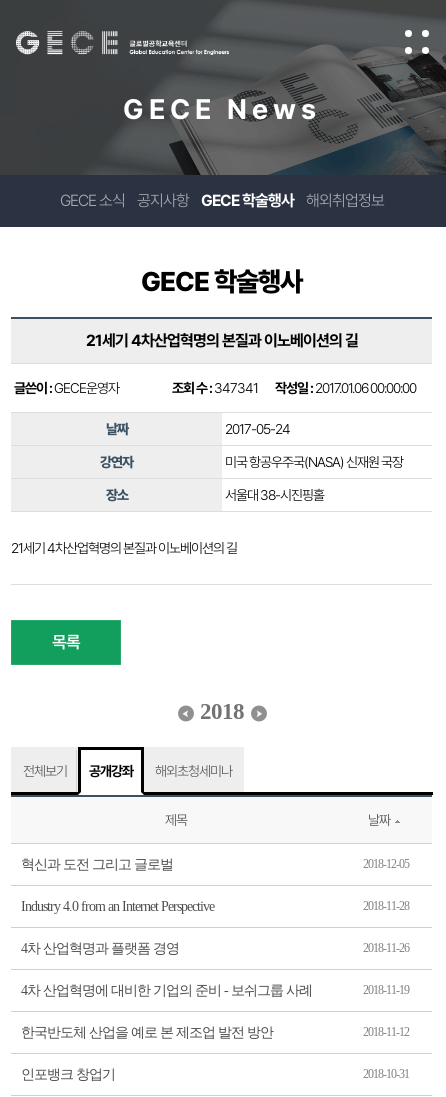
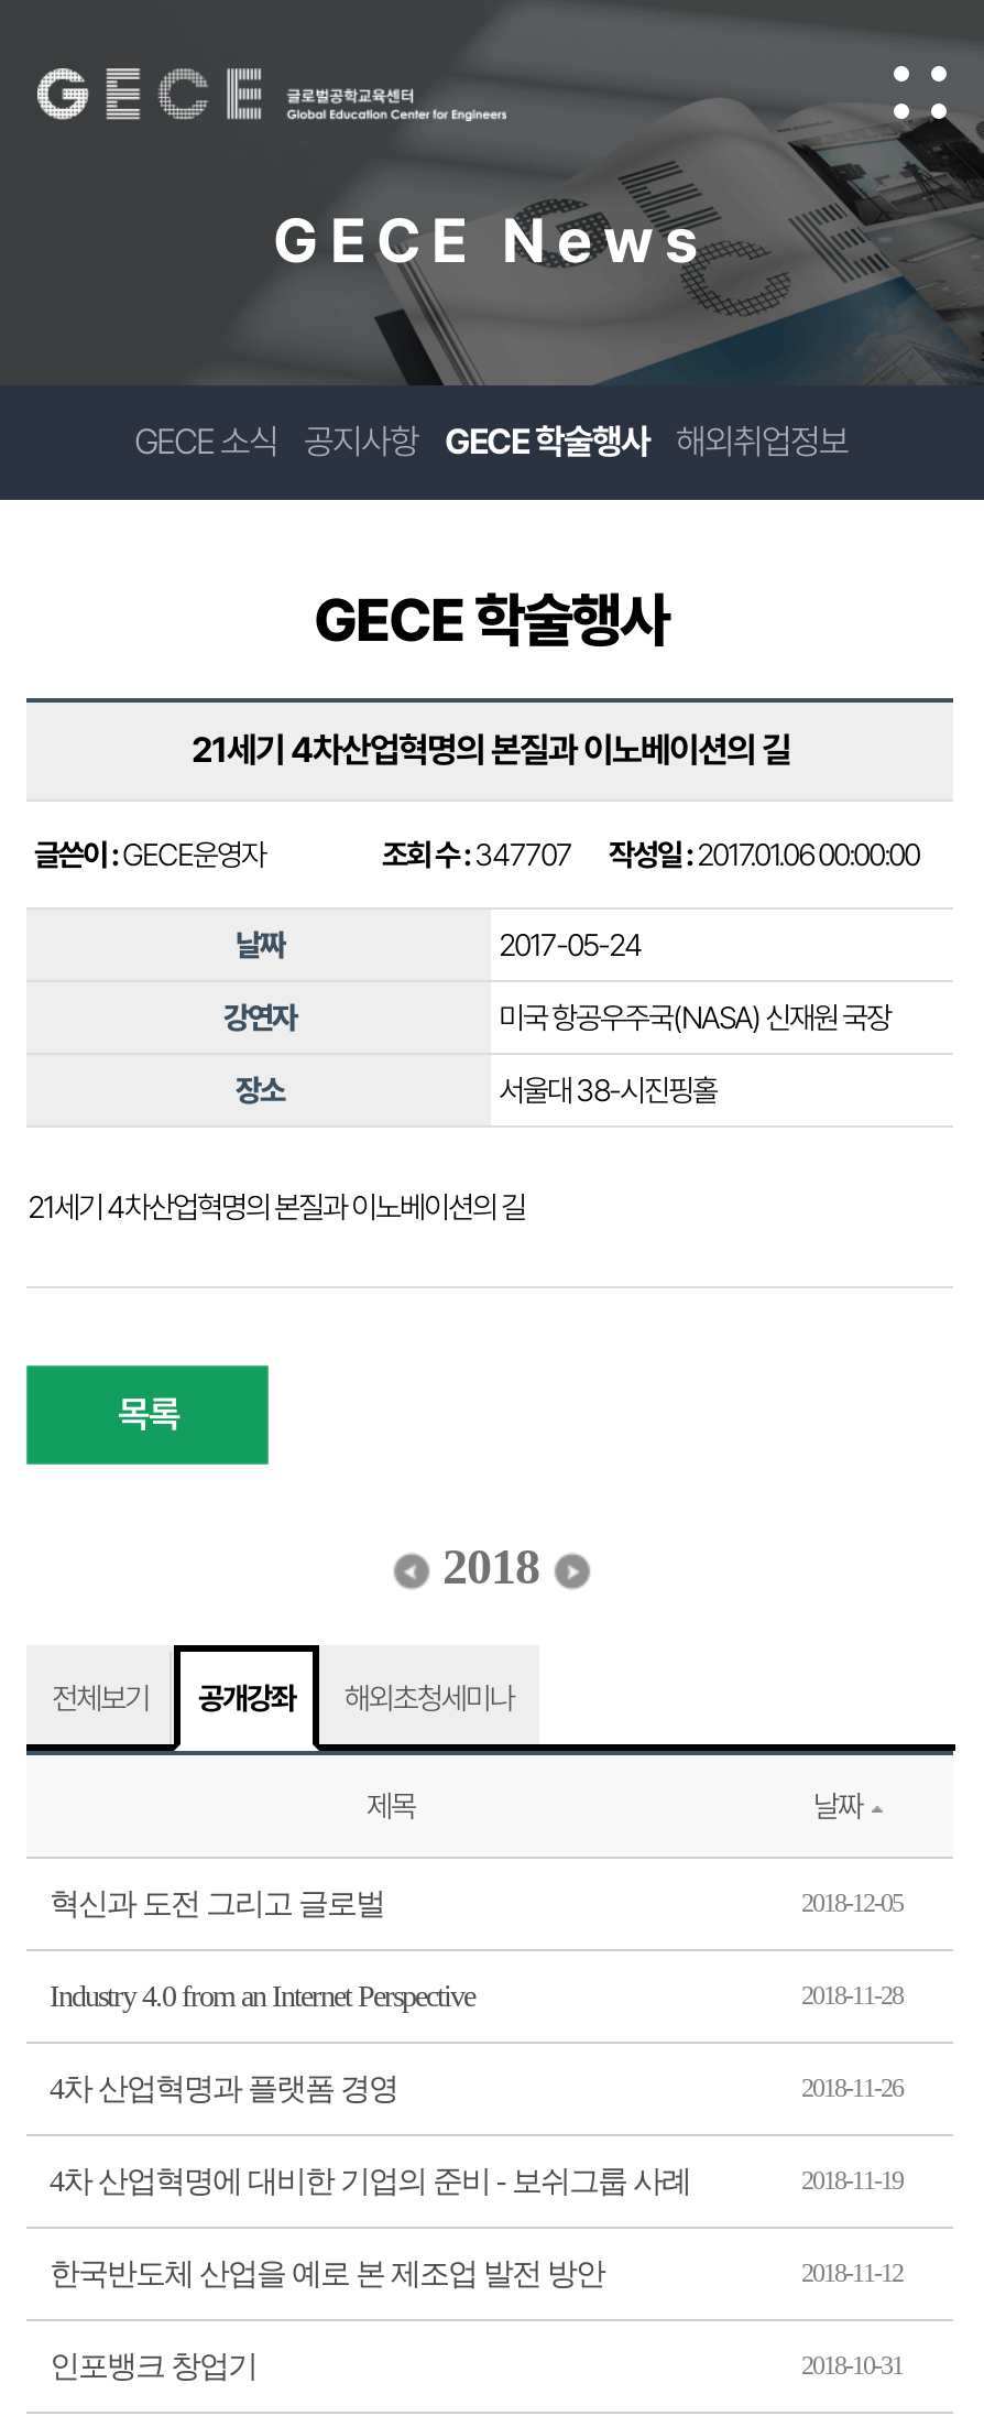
[172,380,416,396] 조회 수 : 347341 작성일 : 2017.01.06 00:00:00 -> [382,837,919,872] 조회 수 : 347707 작성일 : 2017.01.06 00:00:00

